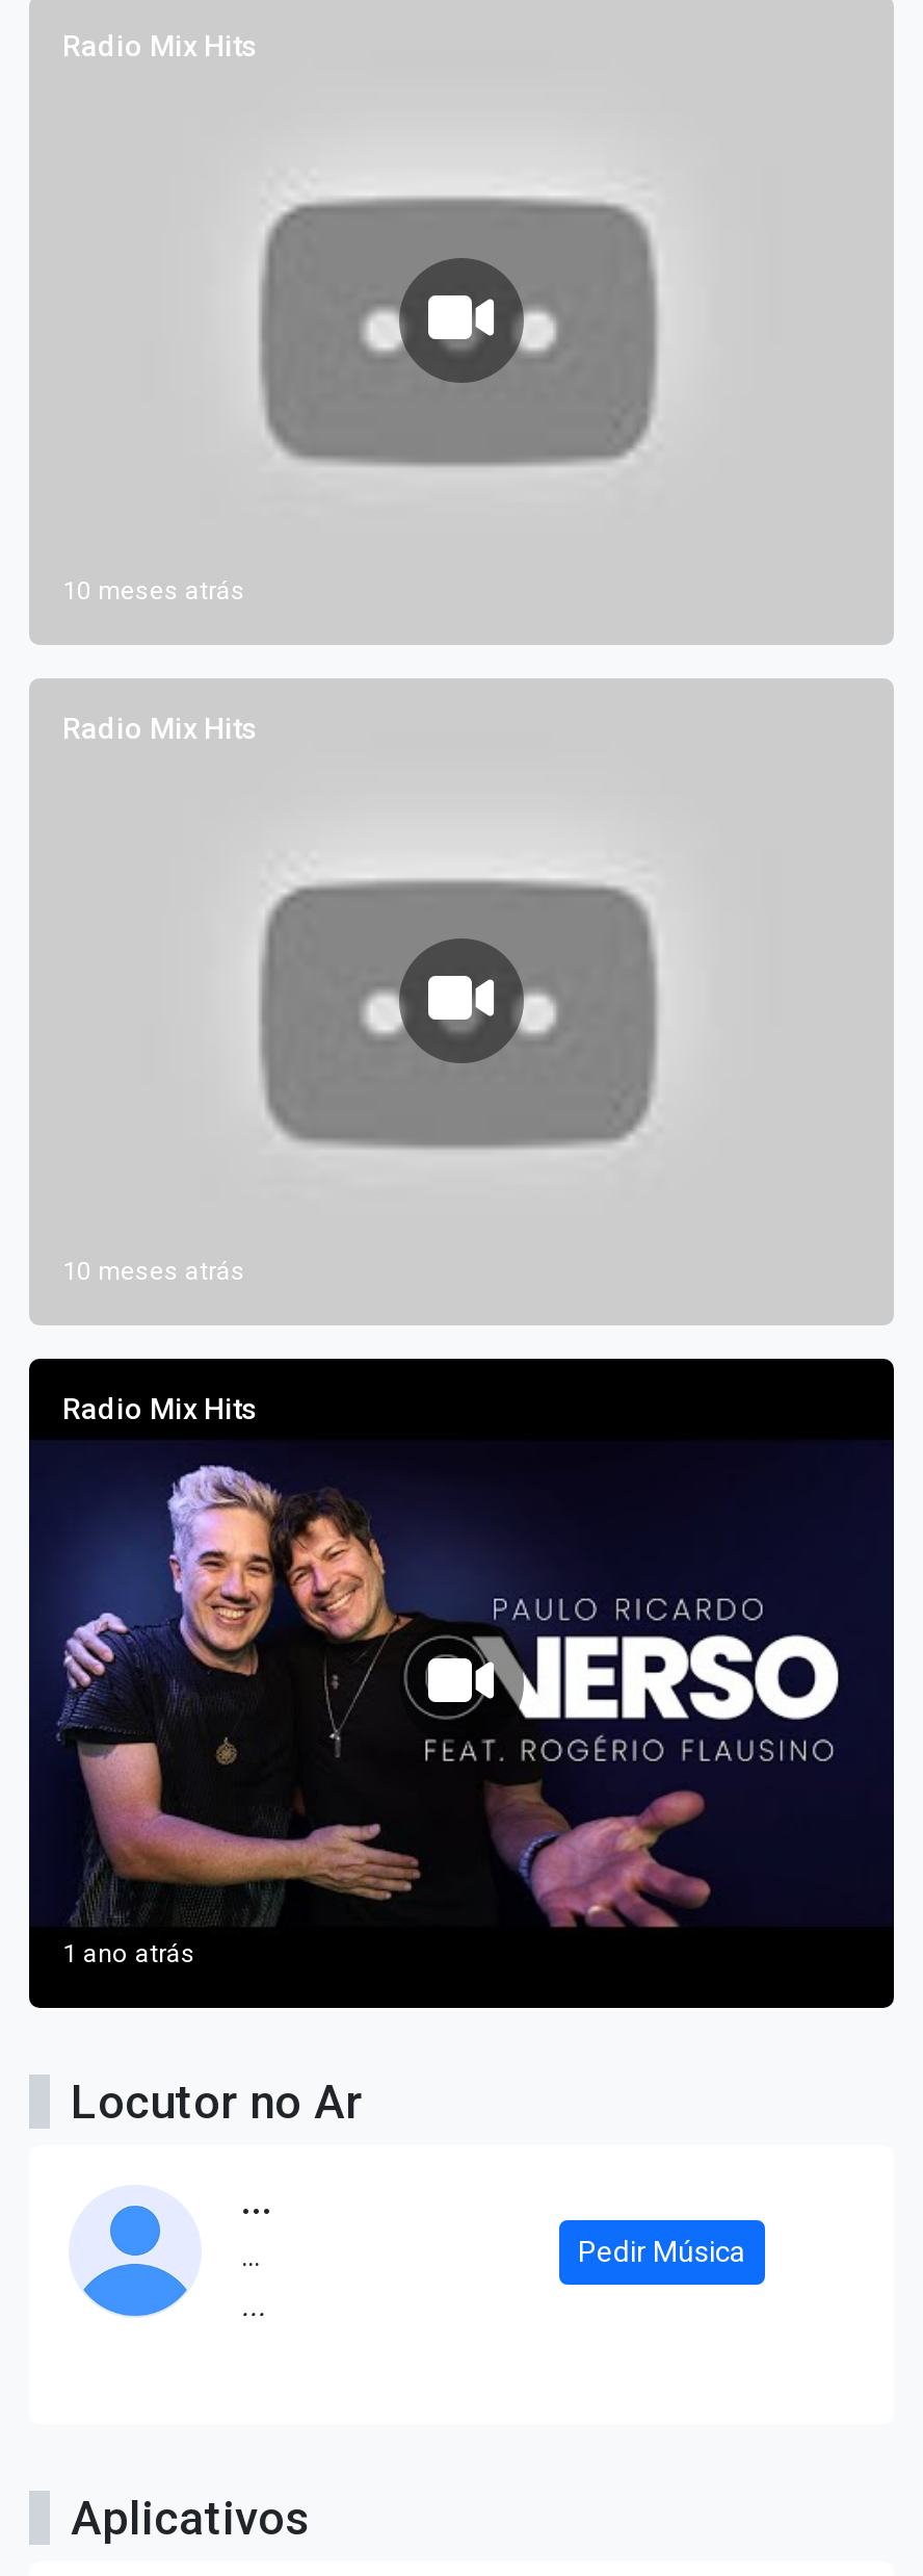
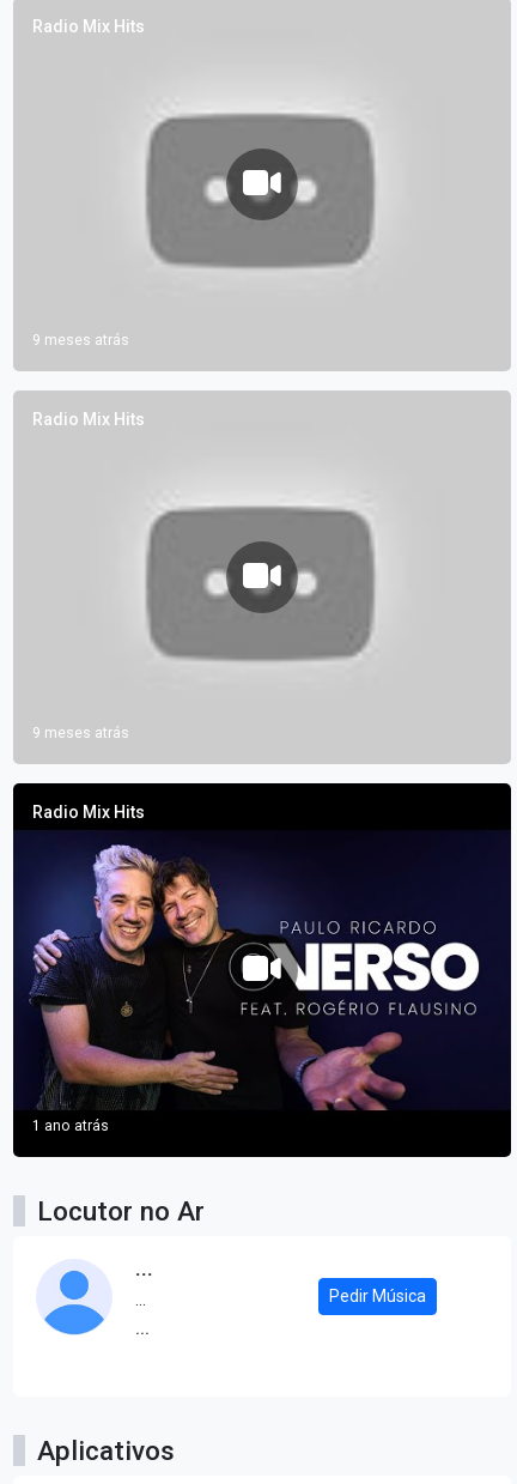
[62,576,245,605] 10 meses atrás -> [32,331,129,348] 9 meses atrás
[62,1258,245,1287] 10 meses atrás -> [32,724,129,741] 9 meses atrás

